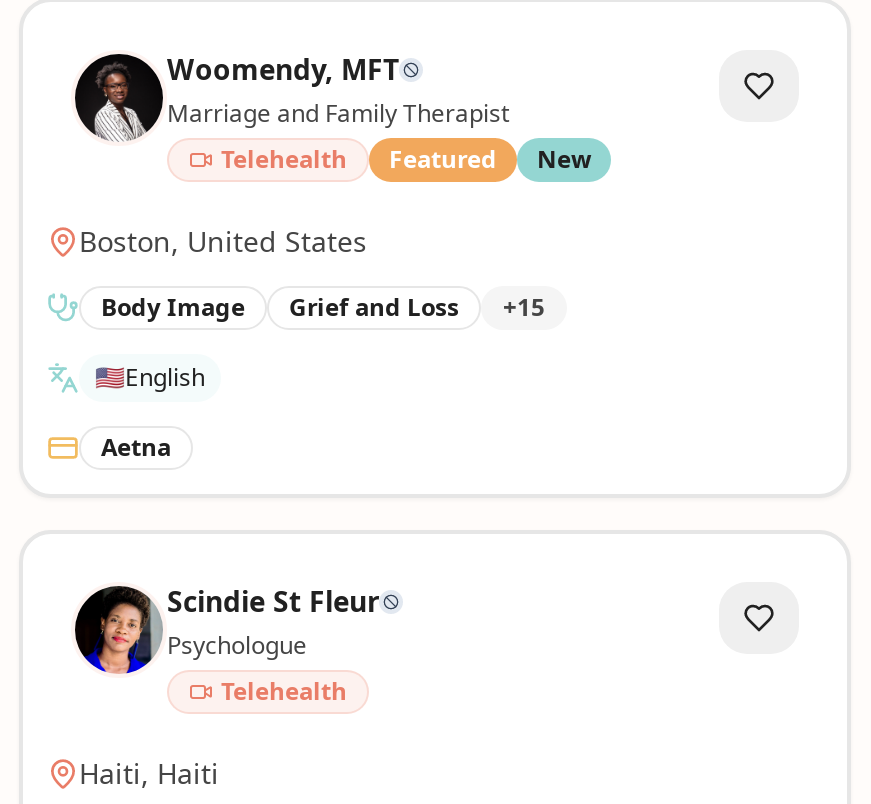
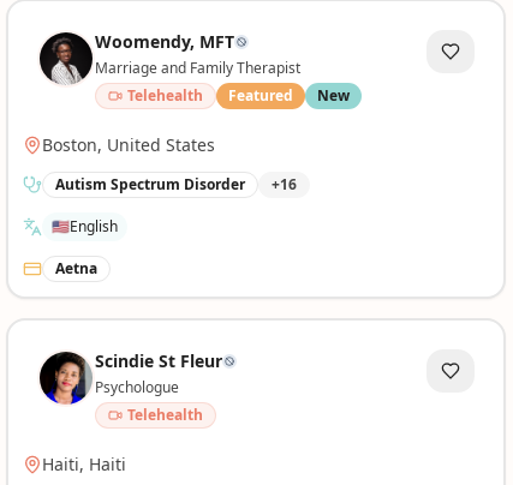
[101,290,545,324] Body Image | Grief and Loss | +15 -> [55,174,297,194] Autism Spectrum Disorder | +16

